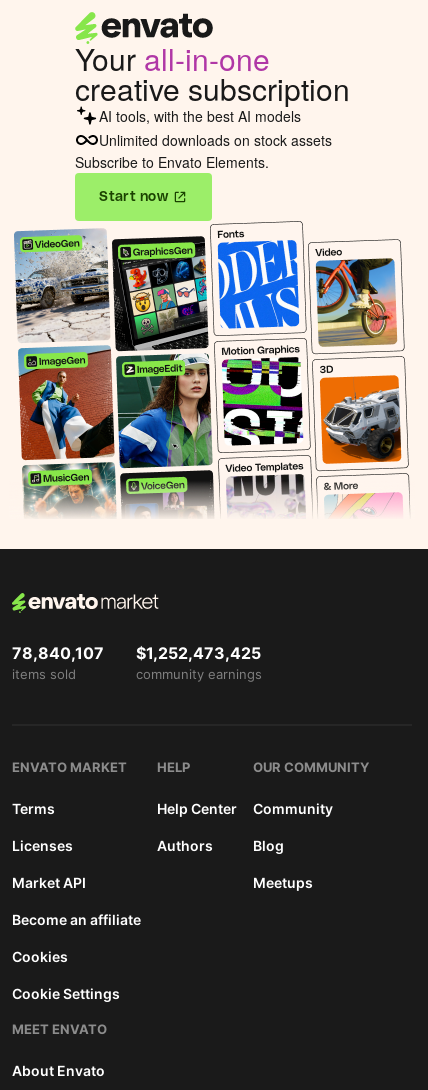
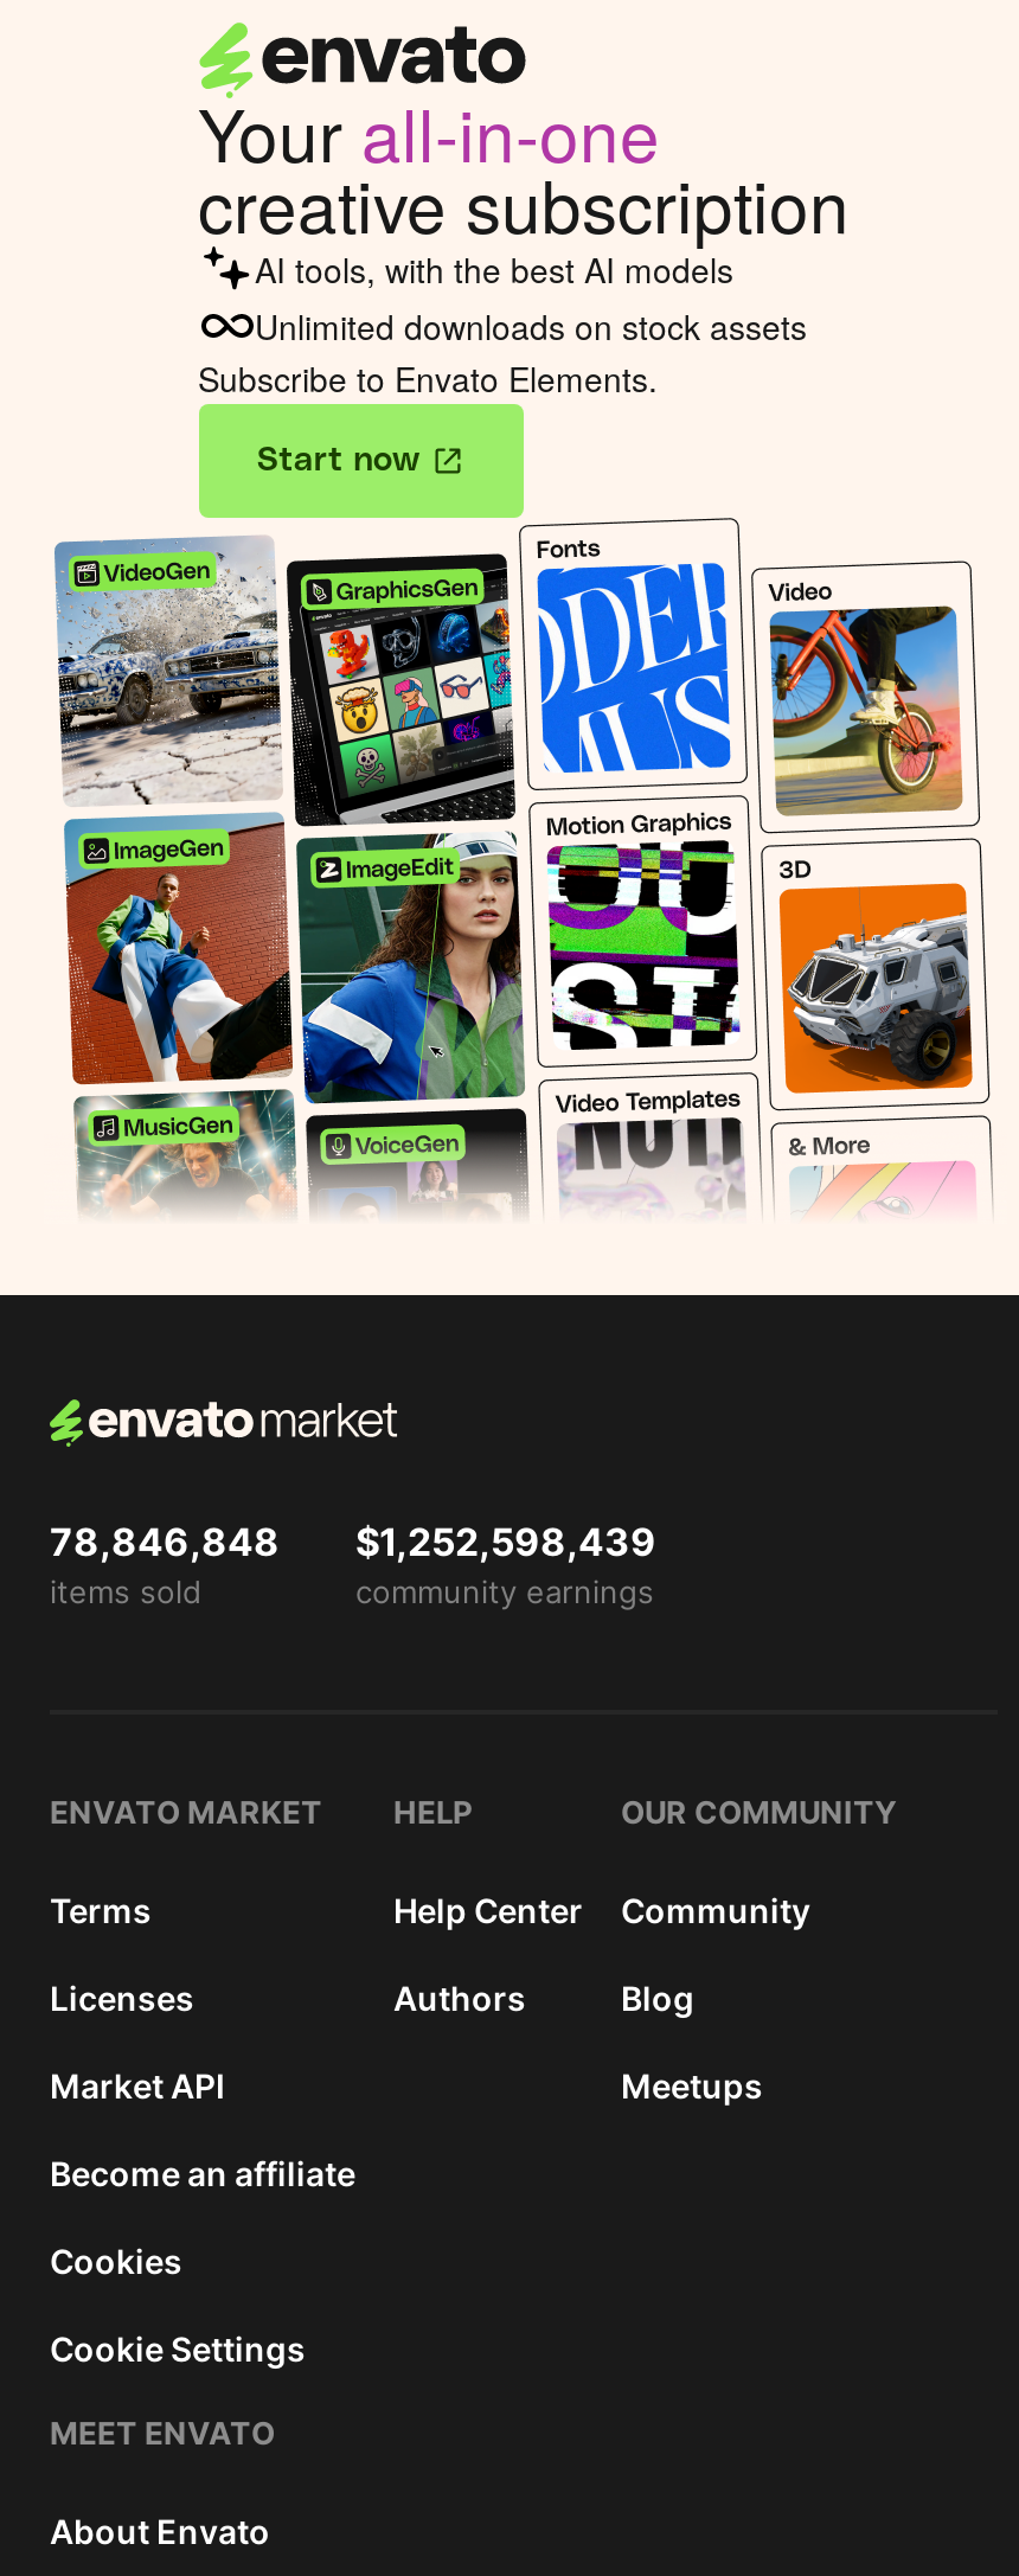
[12,643,104,663] 78,840,107 -> [50,1519,280,1566] 78,846,848
[136,643,261,663] $1,252,473,425 -> [355,1519,656,1566] $1,252,598,439

